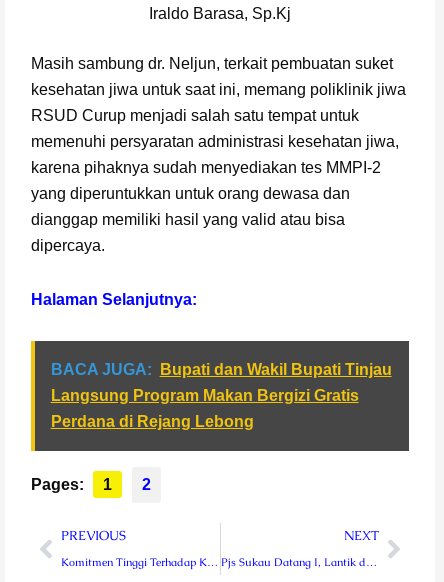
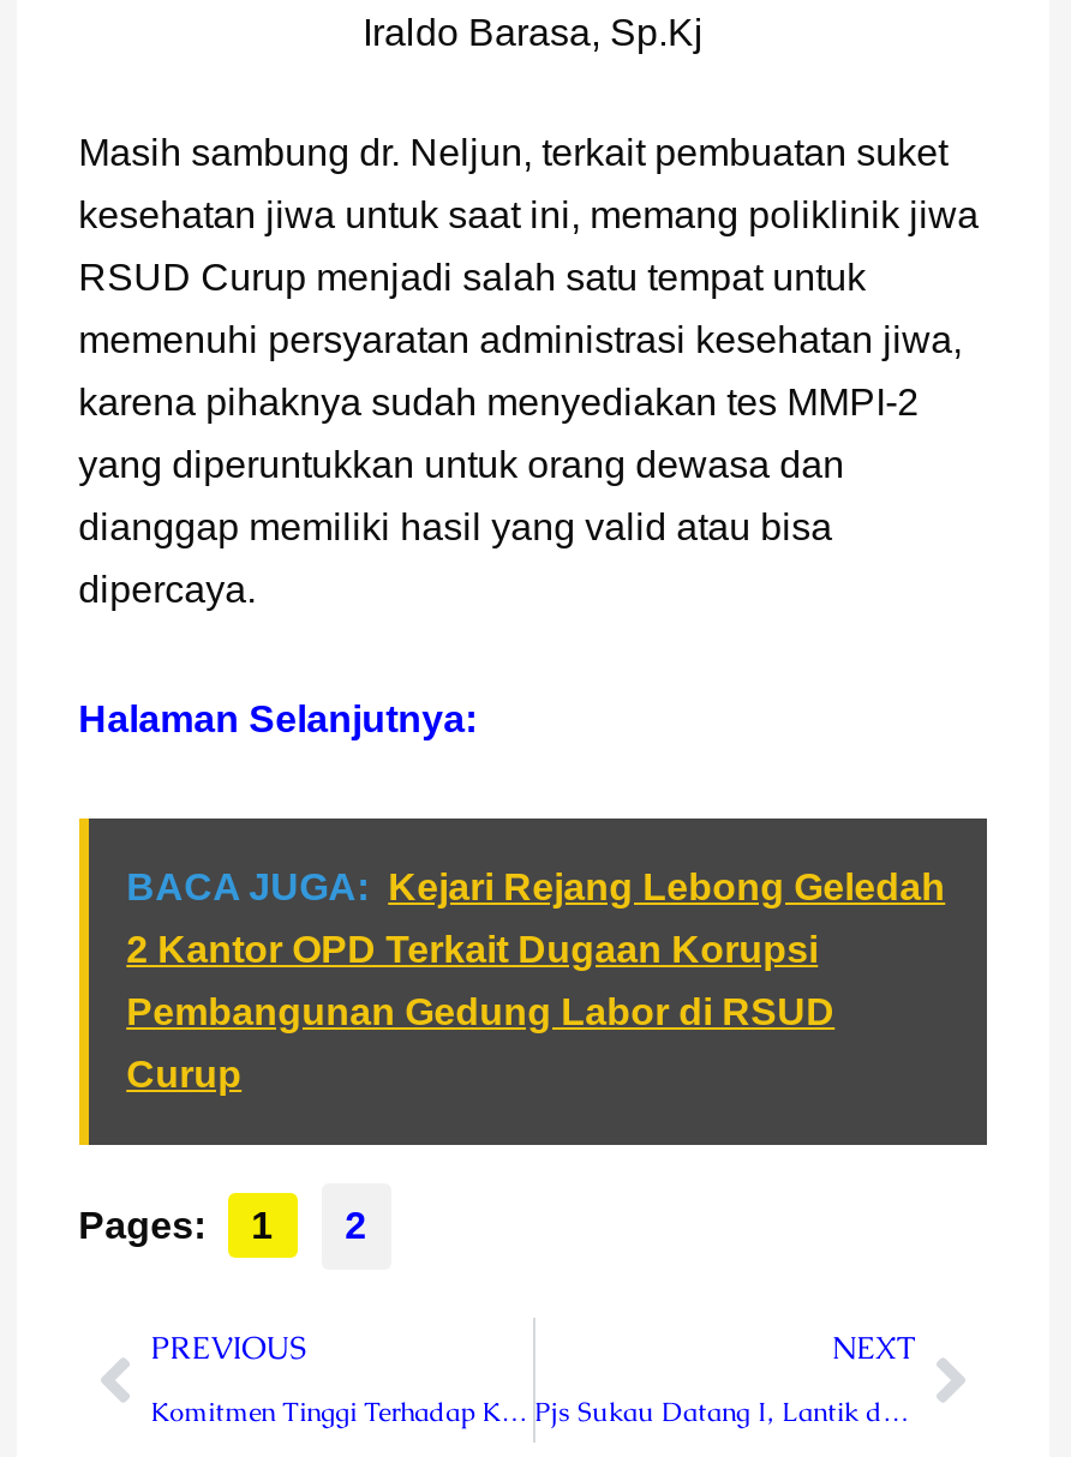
[51,361,392,430] BACA JUGA: Bupati dan Wakil Bupati Tinjau | Langsung Program Makan Bergizi Gratis | Perdana di Rejang Lebong -> [126,867,945,1095] BACA JUGA: Kejari Rejang Lebong Geledah | 2 Kantor OPD Terkait Dugaan Korupsi | Pembangunan Gedung Labor di RSUD | Curup

